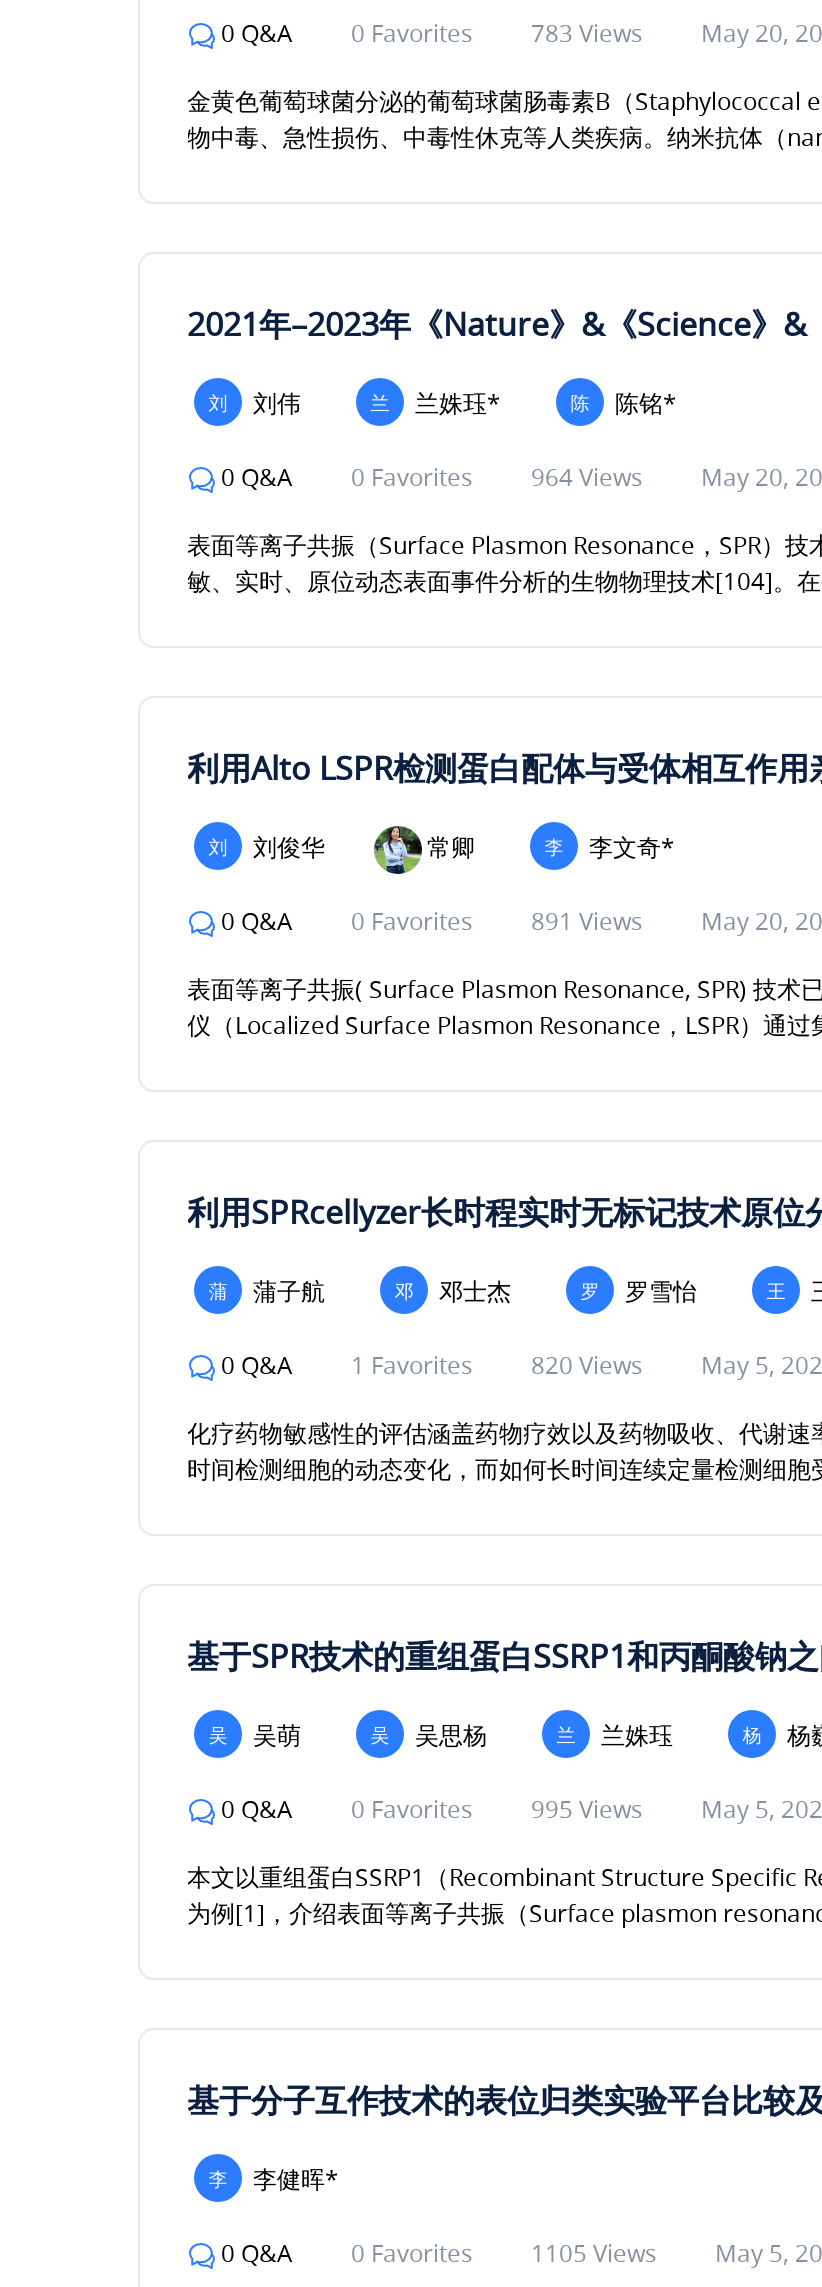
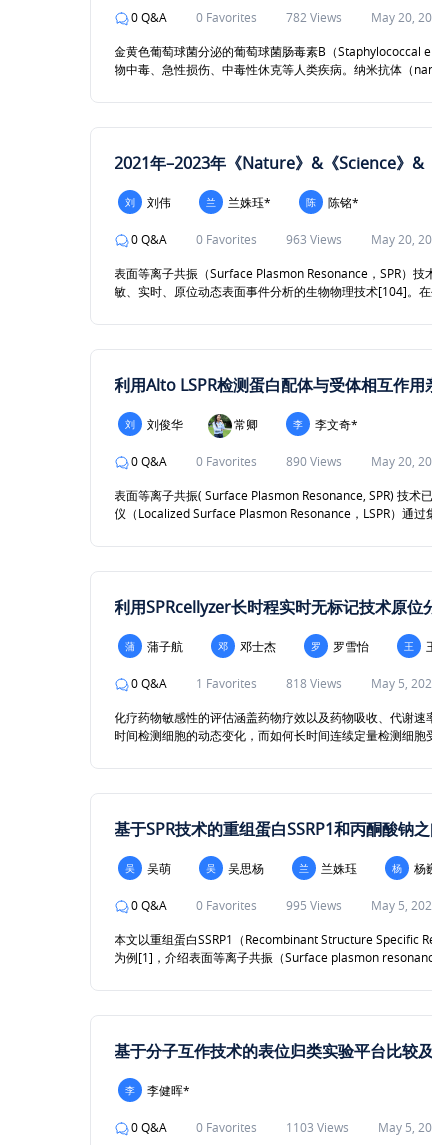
[531,16,643,48] 783 Views -> [286,9,342,25] 782 Views
[531,460,643,492] 964 Views -> [286,231,342,247] 963 Views
[531,904,643,936] 891 Views -> [286,453,342,469] 890 Views
[531,1348,643,1380] 820 Views -> [286,675,342,691] 818 Views
[531,2236,657,2268] 1105 Views -> [286,1119,349,1135] 1103 Views

